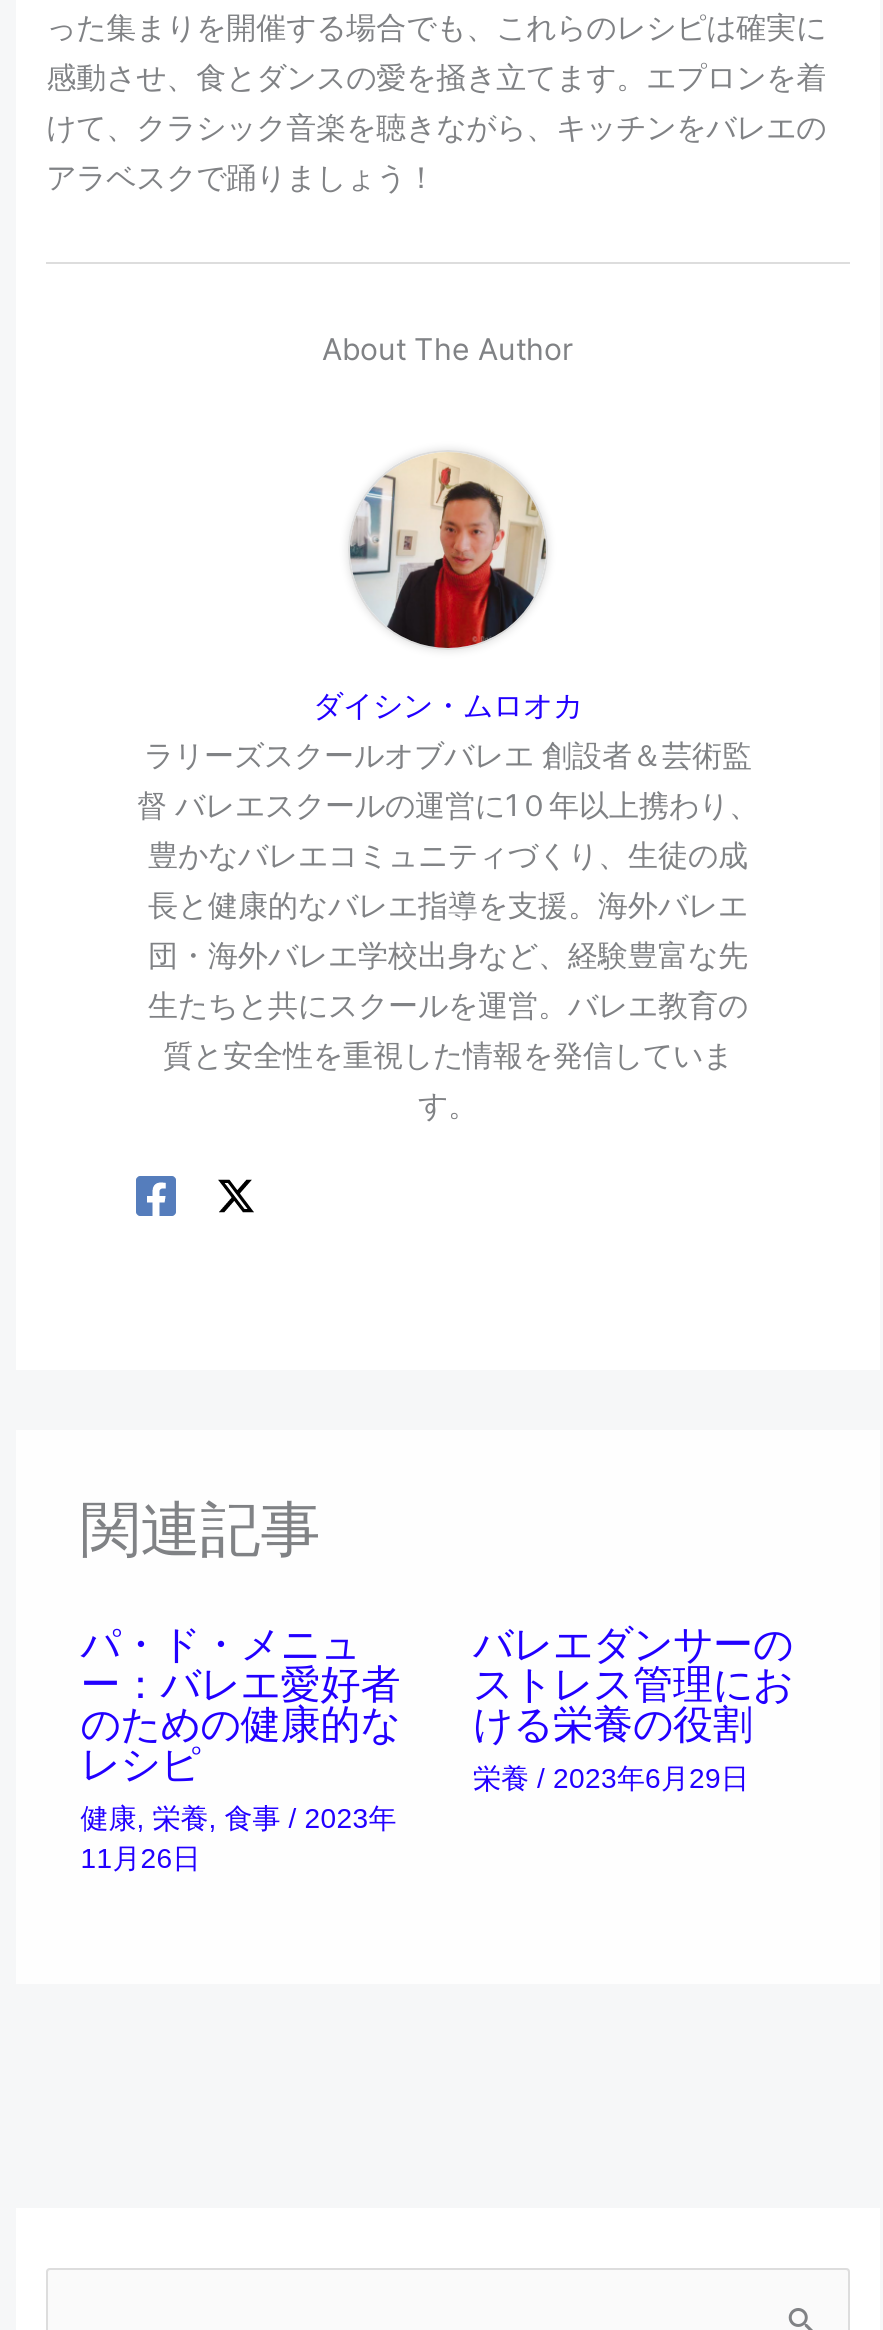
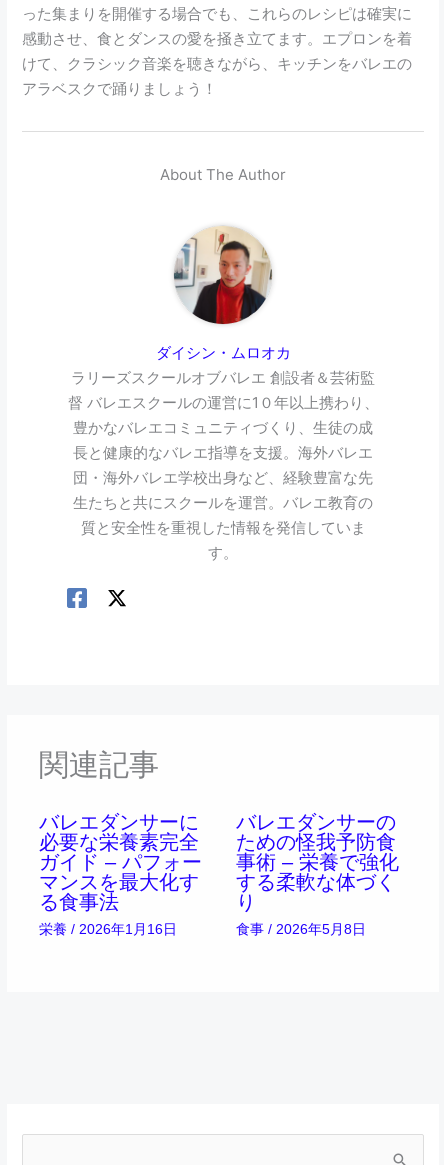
[80,1622,400,1874] パ・ド・メニュ | ー：バレエ愛好者 | のための健康的な | レシピ | 健康,栄養,食事/ 2023年 | 11月26日 -> [39,811,202,937] バレエダンサーに | 必要な栄養素完全 | ガイド – パフォー | マンスを最大化す | る食事法 | 栄養/ 2026年1月16日
[473,1662,793,1794] ストレス管理にお | ける栄養の役割 | 栄養/ 2023年6月29日 -> [235,831,398,937] ための怪我予防食 | 事術 – 栄養で強化 | する柔軟な体づく | り | 食事/ 2026年5月8日

